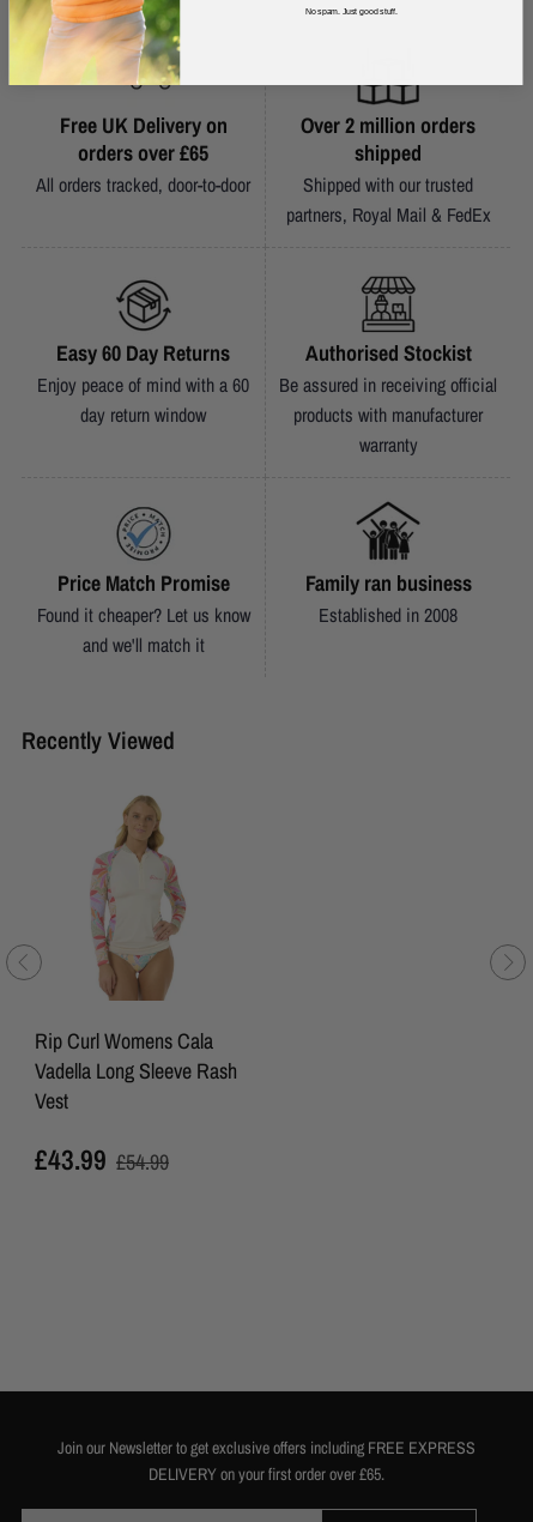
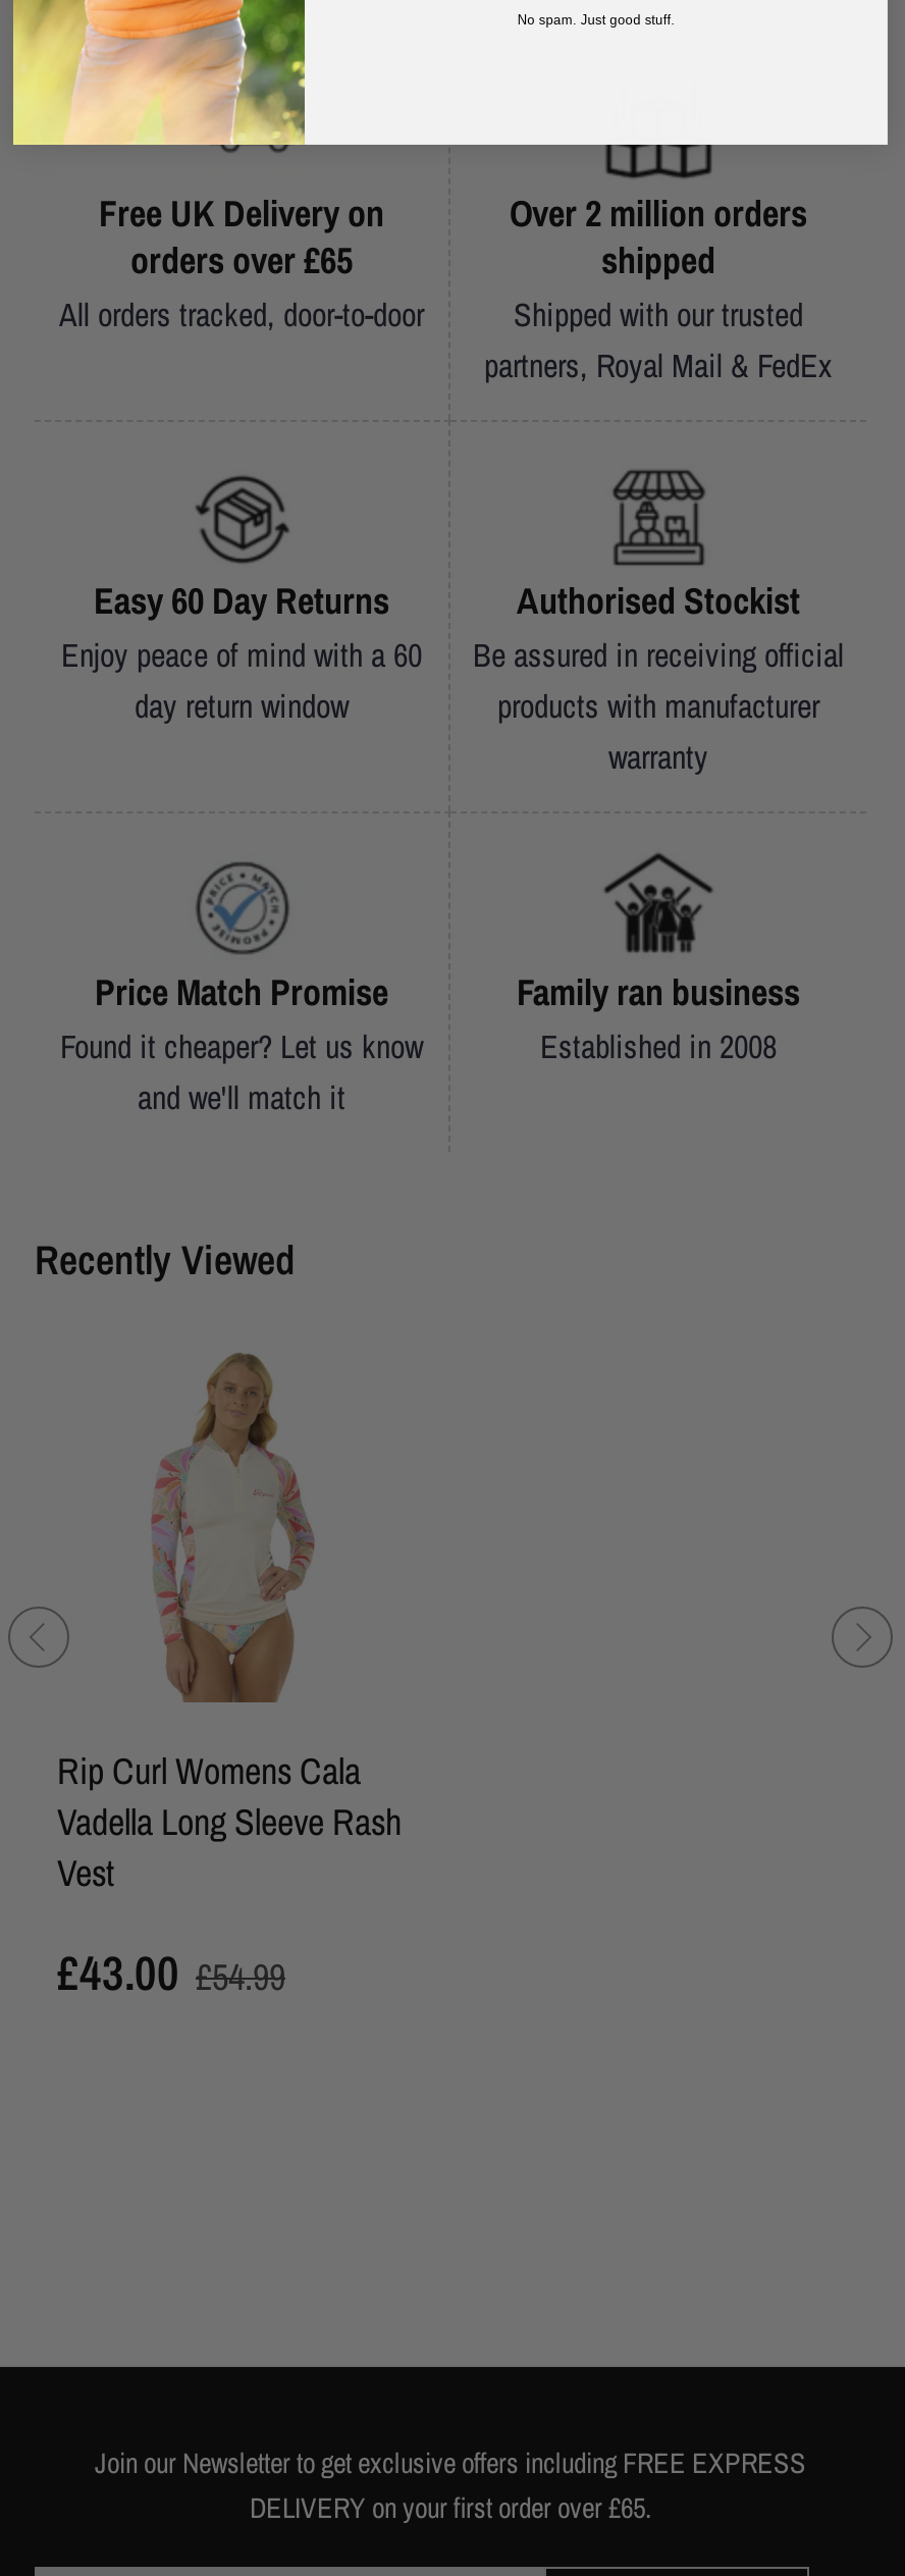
[35,1141,169,1179] £43.99 £54.99 -> [57,1942,285,2005] £43.00 £54.99

